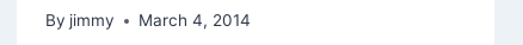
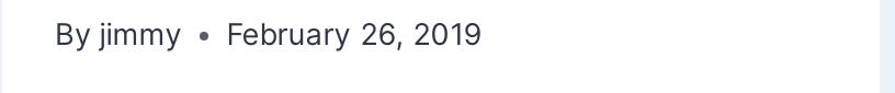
[45,11,251,30] By jimmy March 4, 2014 -> [55,18,481,53] By jimmy February 26, 2019

